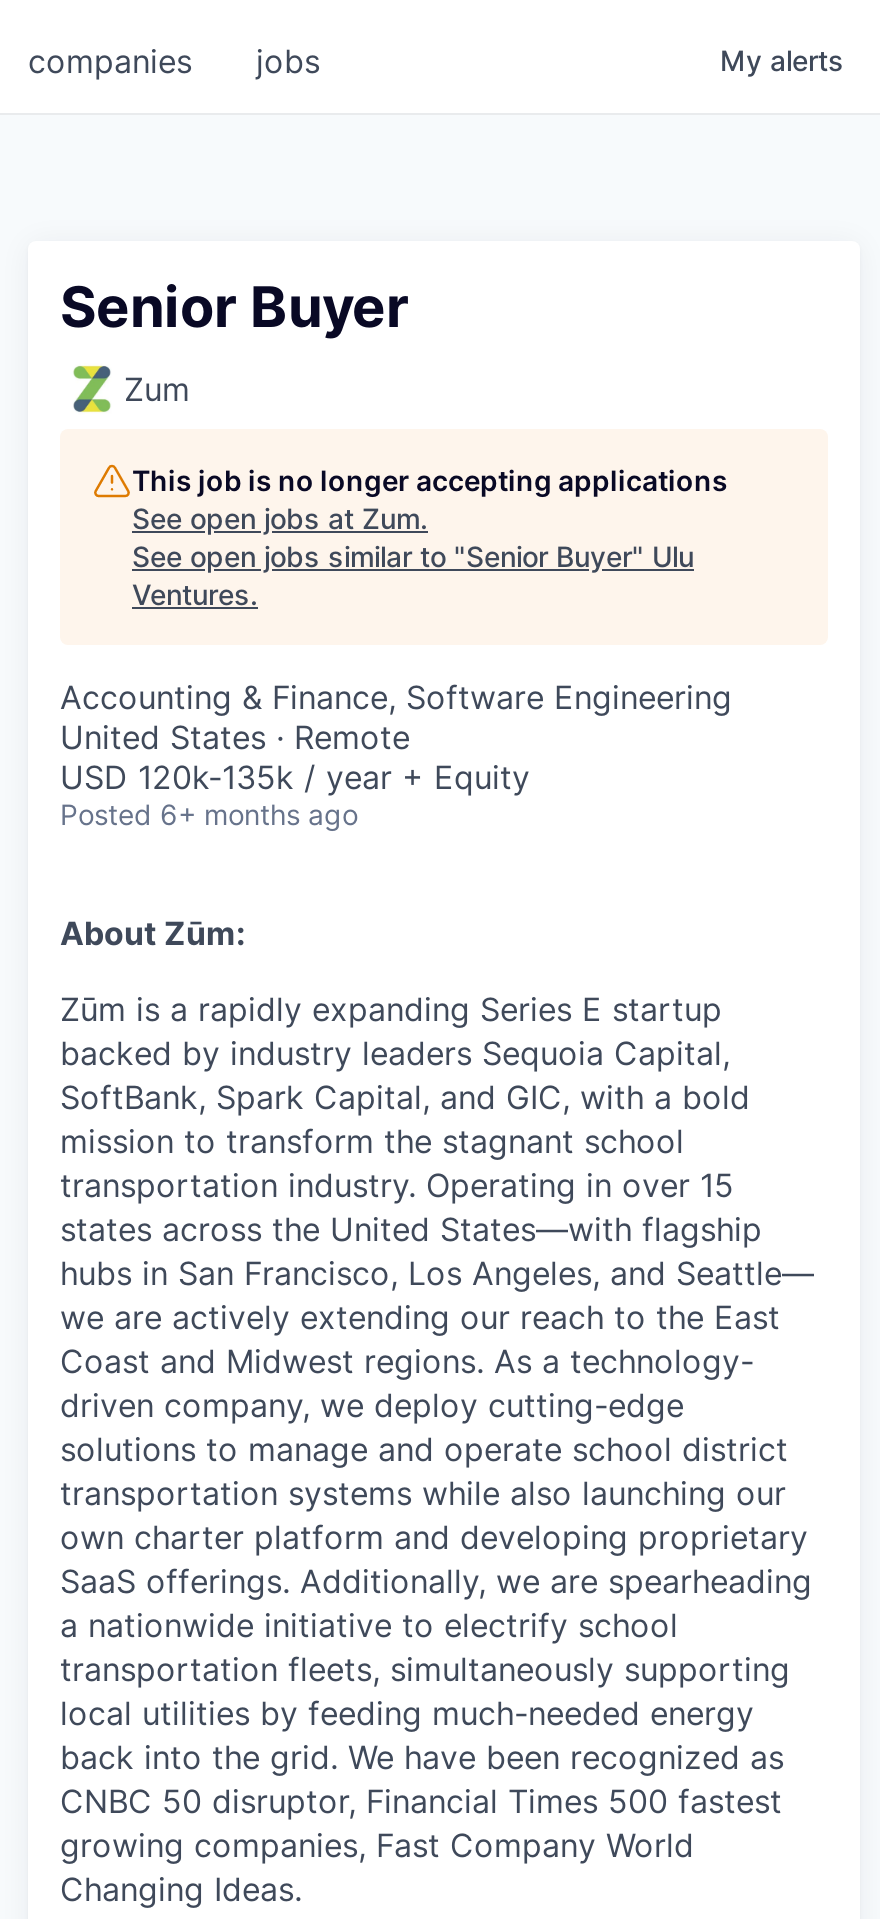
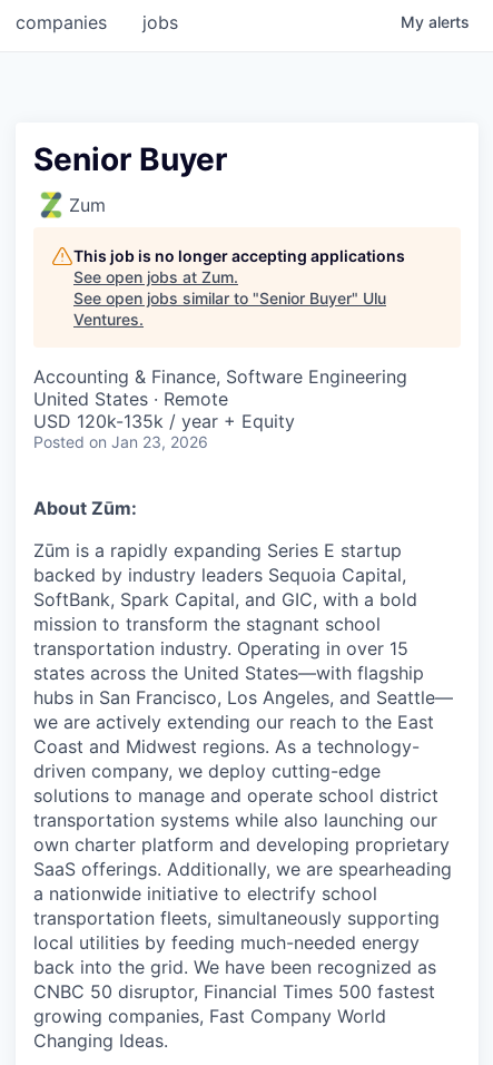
[60,797,358,831] Posted 6+ months ago -> [33,432,208,451] Posted on Jan 23, 2026

